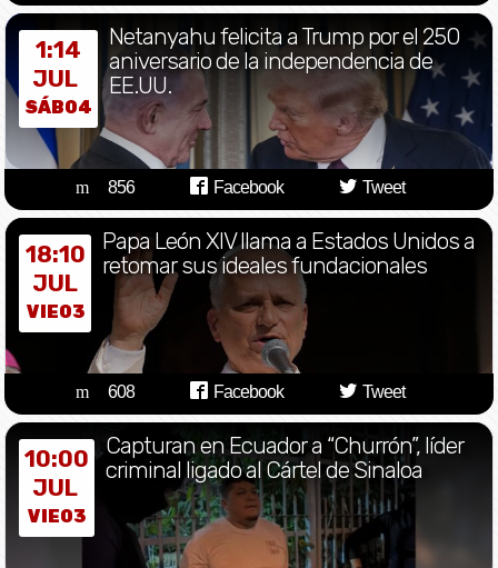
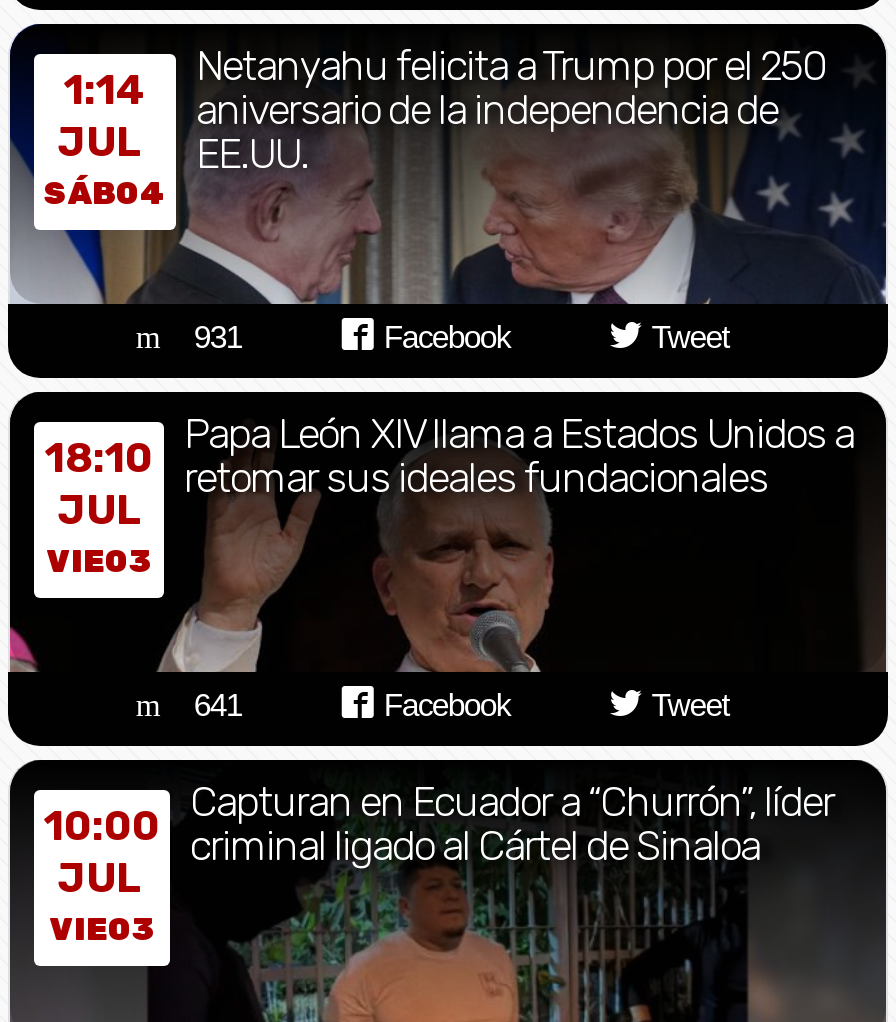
[108,178,134,197] 856 -> [194,320,242,354] 931
[108,382,134,401] 608 -> [194,688,242,722] 641

